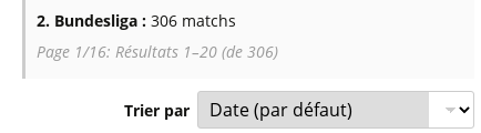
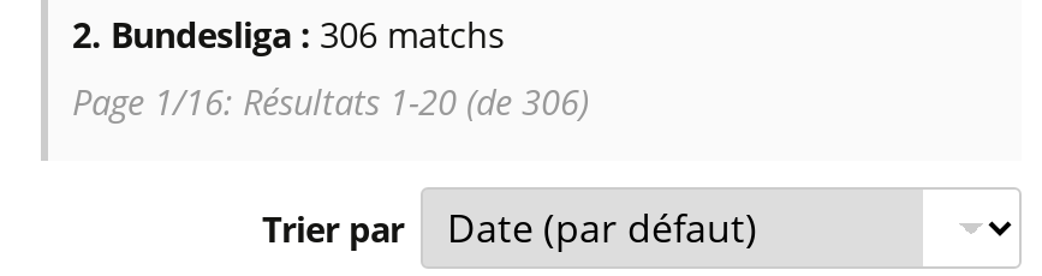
[37,41,278,62] Page 1/16: Résultats 1–20 (de 306) -> [72,78,589,124] Page 1/16: Résultats 1-20 (de 306)

